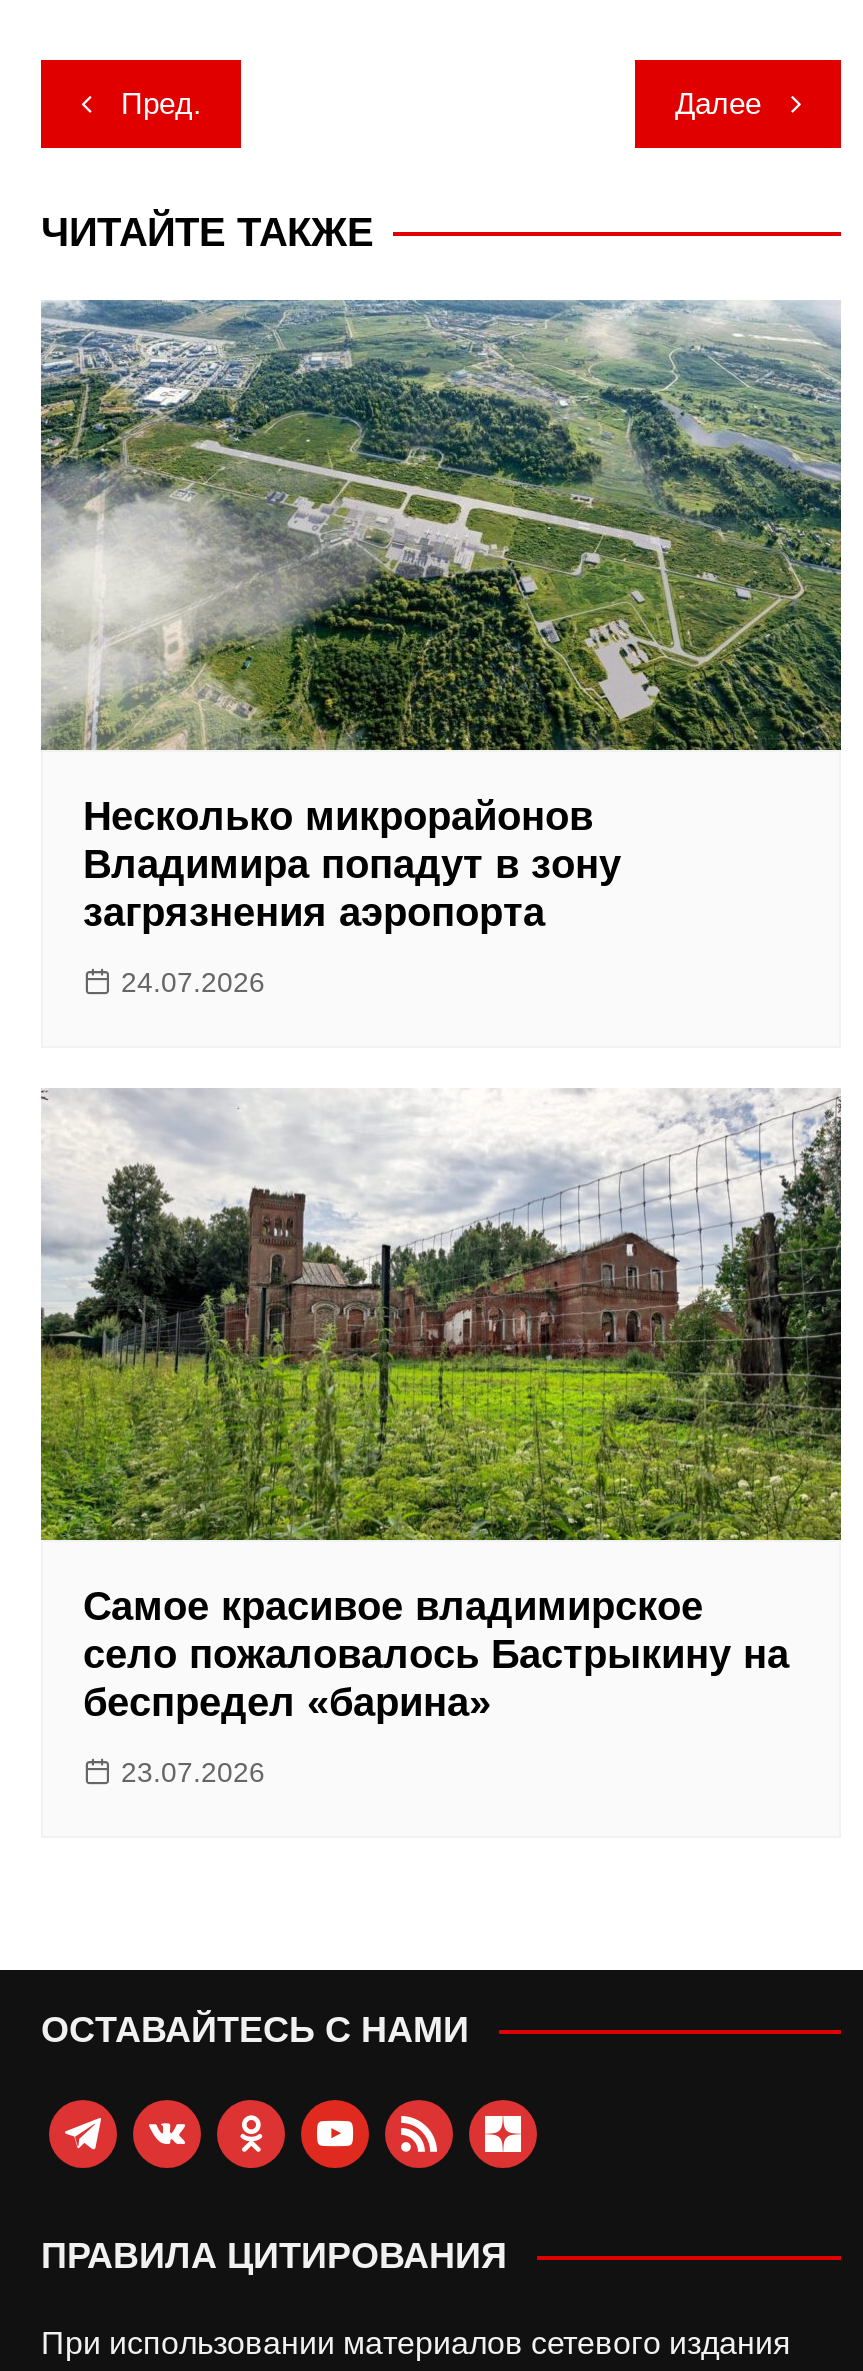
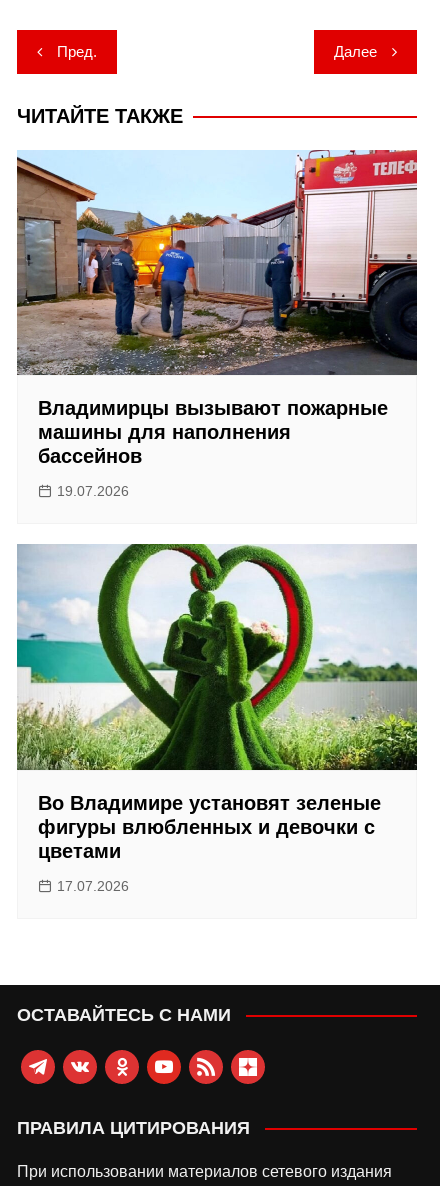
[39,298,843,935] [image] | Несколько микрорайонов | Владимира попадут в зону | загрязнения аэропорта -> [17,149,418,467] [image] | Владимирцы вызывают пожарные | машины для наполнения | бассейнов
[121,967,265,999] 24.07.2026 -> [57,483,129,499] 19.07.2026
[39,1088,843,1723] [image] | Самое красивое владимирское | село пожаловалось Бастрыкину на | беспредел «барина» -> [16,543,418,861] [image] | Во Владимире установят зеленые | фигуры влюбленных и девочки с | цветами
[121,1755,265,1787] 23.07.2026 -> [57,877,129,893] 17.07.2026

